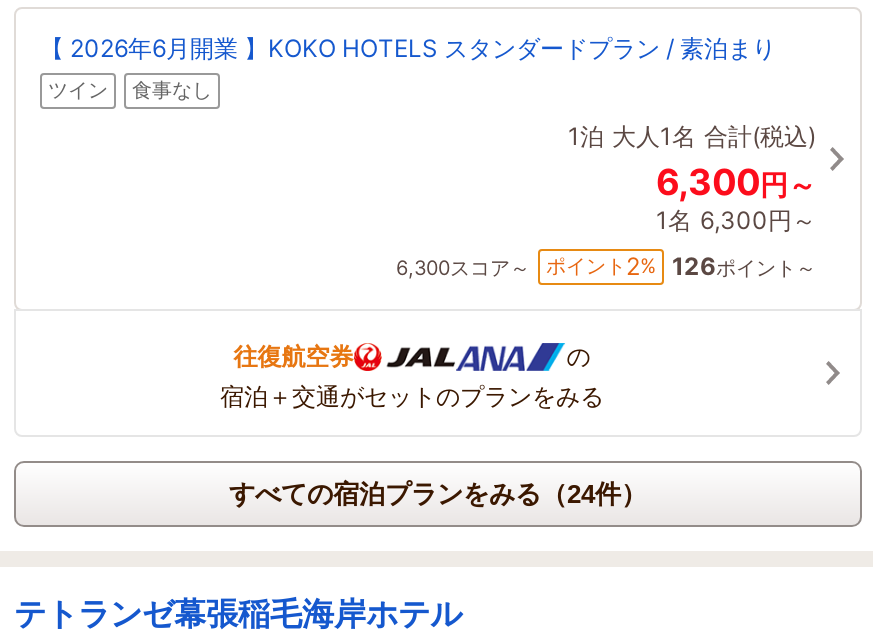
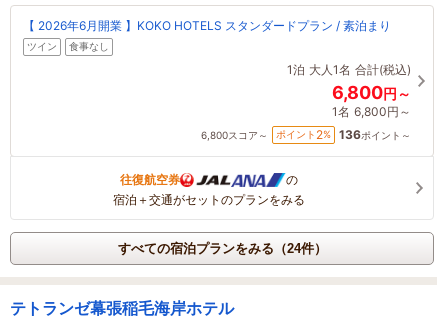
[656,160,816,202] 6,300円～ -> [332,82,411,103] 6,800円～
[656,204,816,234] 1名 6,300円～ -> [332,104,411,119] 1名 6,800円～
[396,254,530,278] 6,300スコア～ -> [201,129,268,141] 6,800スコア～
[546,250,816,281] ポイント2% 126ポイント～ -> [276,127,411,142] ポイント2% 136ポイント～

